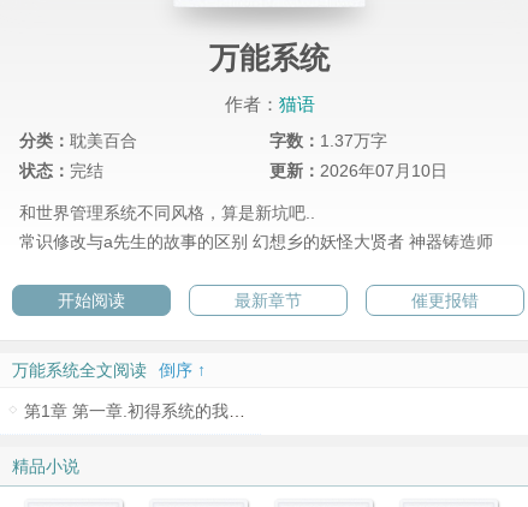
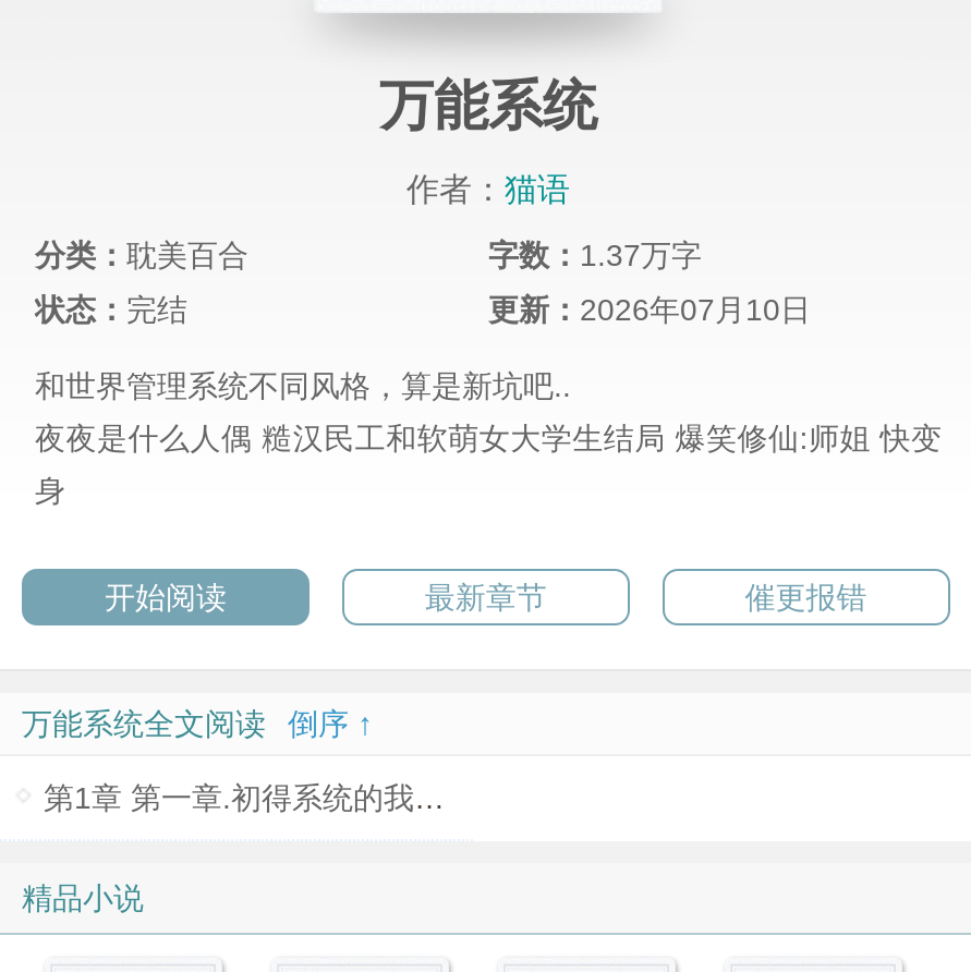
[19,232,493,252] 常识修改与a先生的故事的区别 幻想乡的妖怪大贤者 神器铸造师 -> [35,422,942,509] 夜夜是什么人偶 糙汉民工和软萌女大学生结局 爆笑修仙:师姐 快变 | 身

